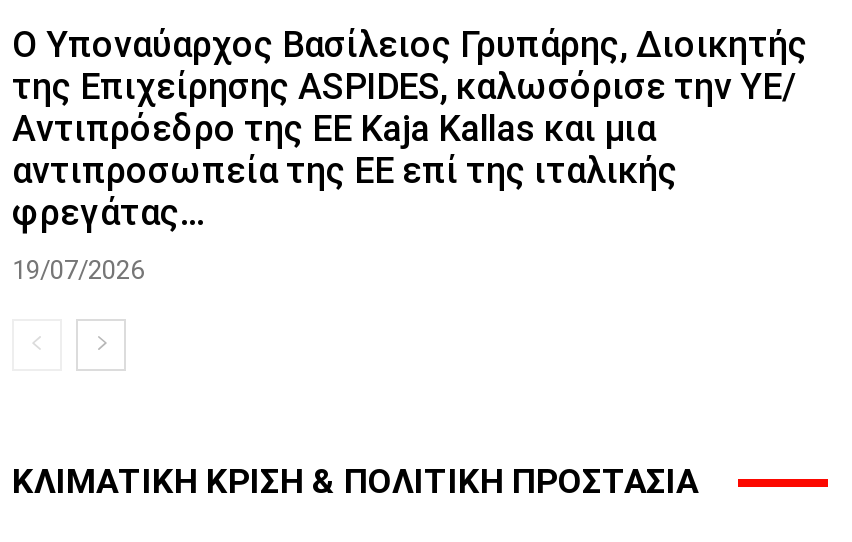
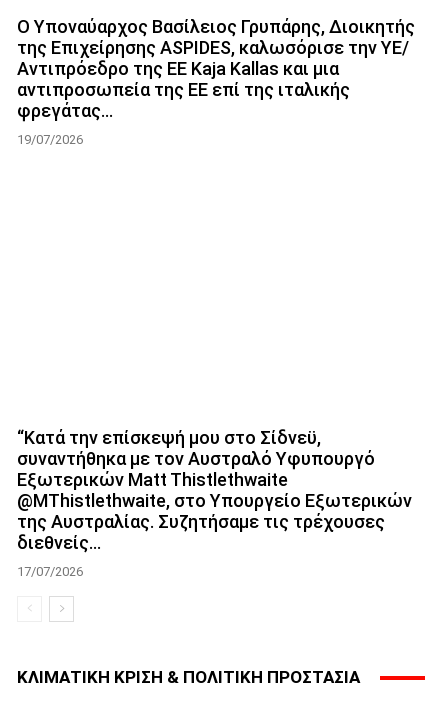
none -> [17,427,412,579] “Κατά την επίσκεψή μου στο Σίδνεϋ, | συναντήθηκα με τον Αυστραλό Υφυπουργό | Εξωτερικών Matt Thistlethwaite | @MThistlethwaite, στο Υπουργείο Εξωτερικών | της Αυστραλίας. Συζητήσαμε τις τρέχουσες | διεθνείς... | 17/07/2026

